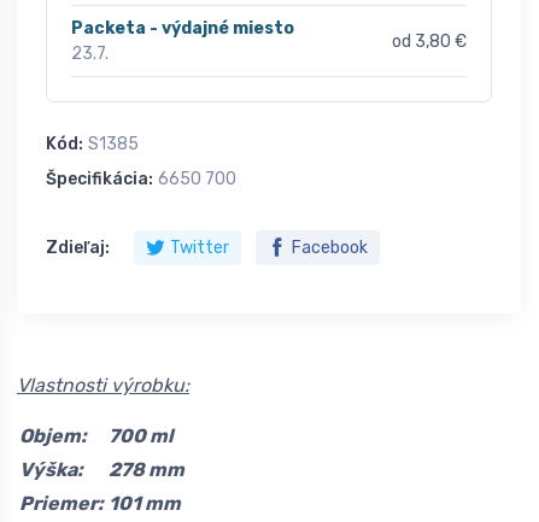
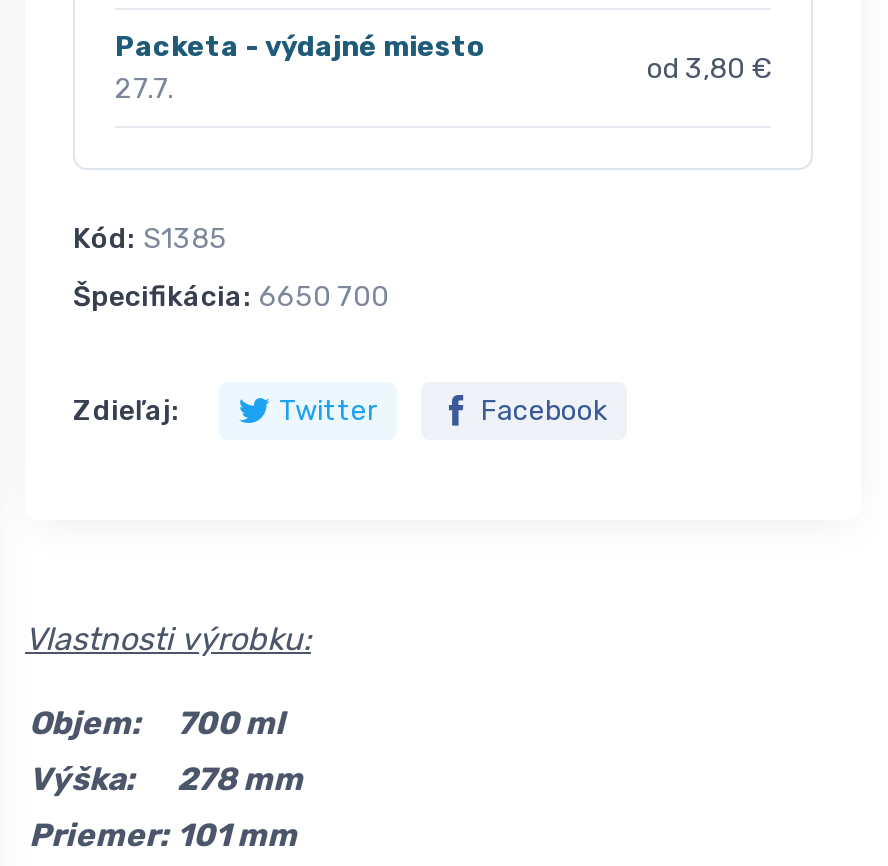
[71,44,109,64] 23.7. -> [115,73,173,107] 27.7.

